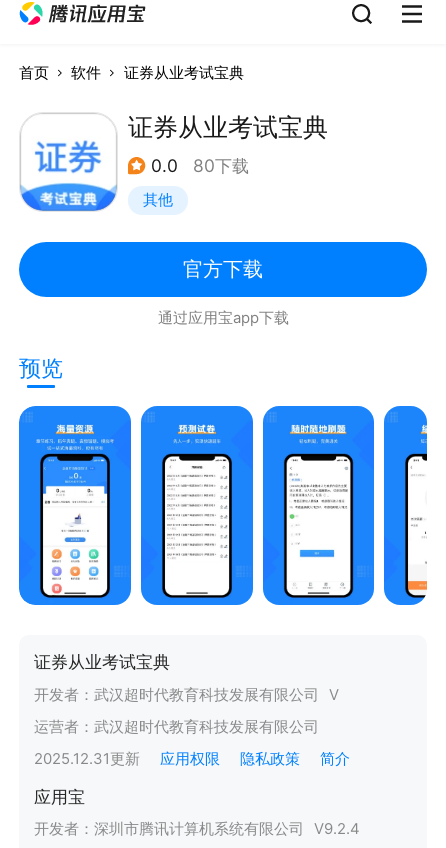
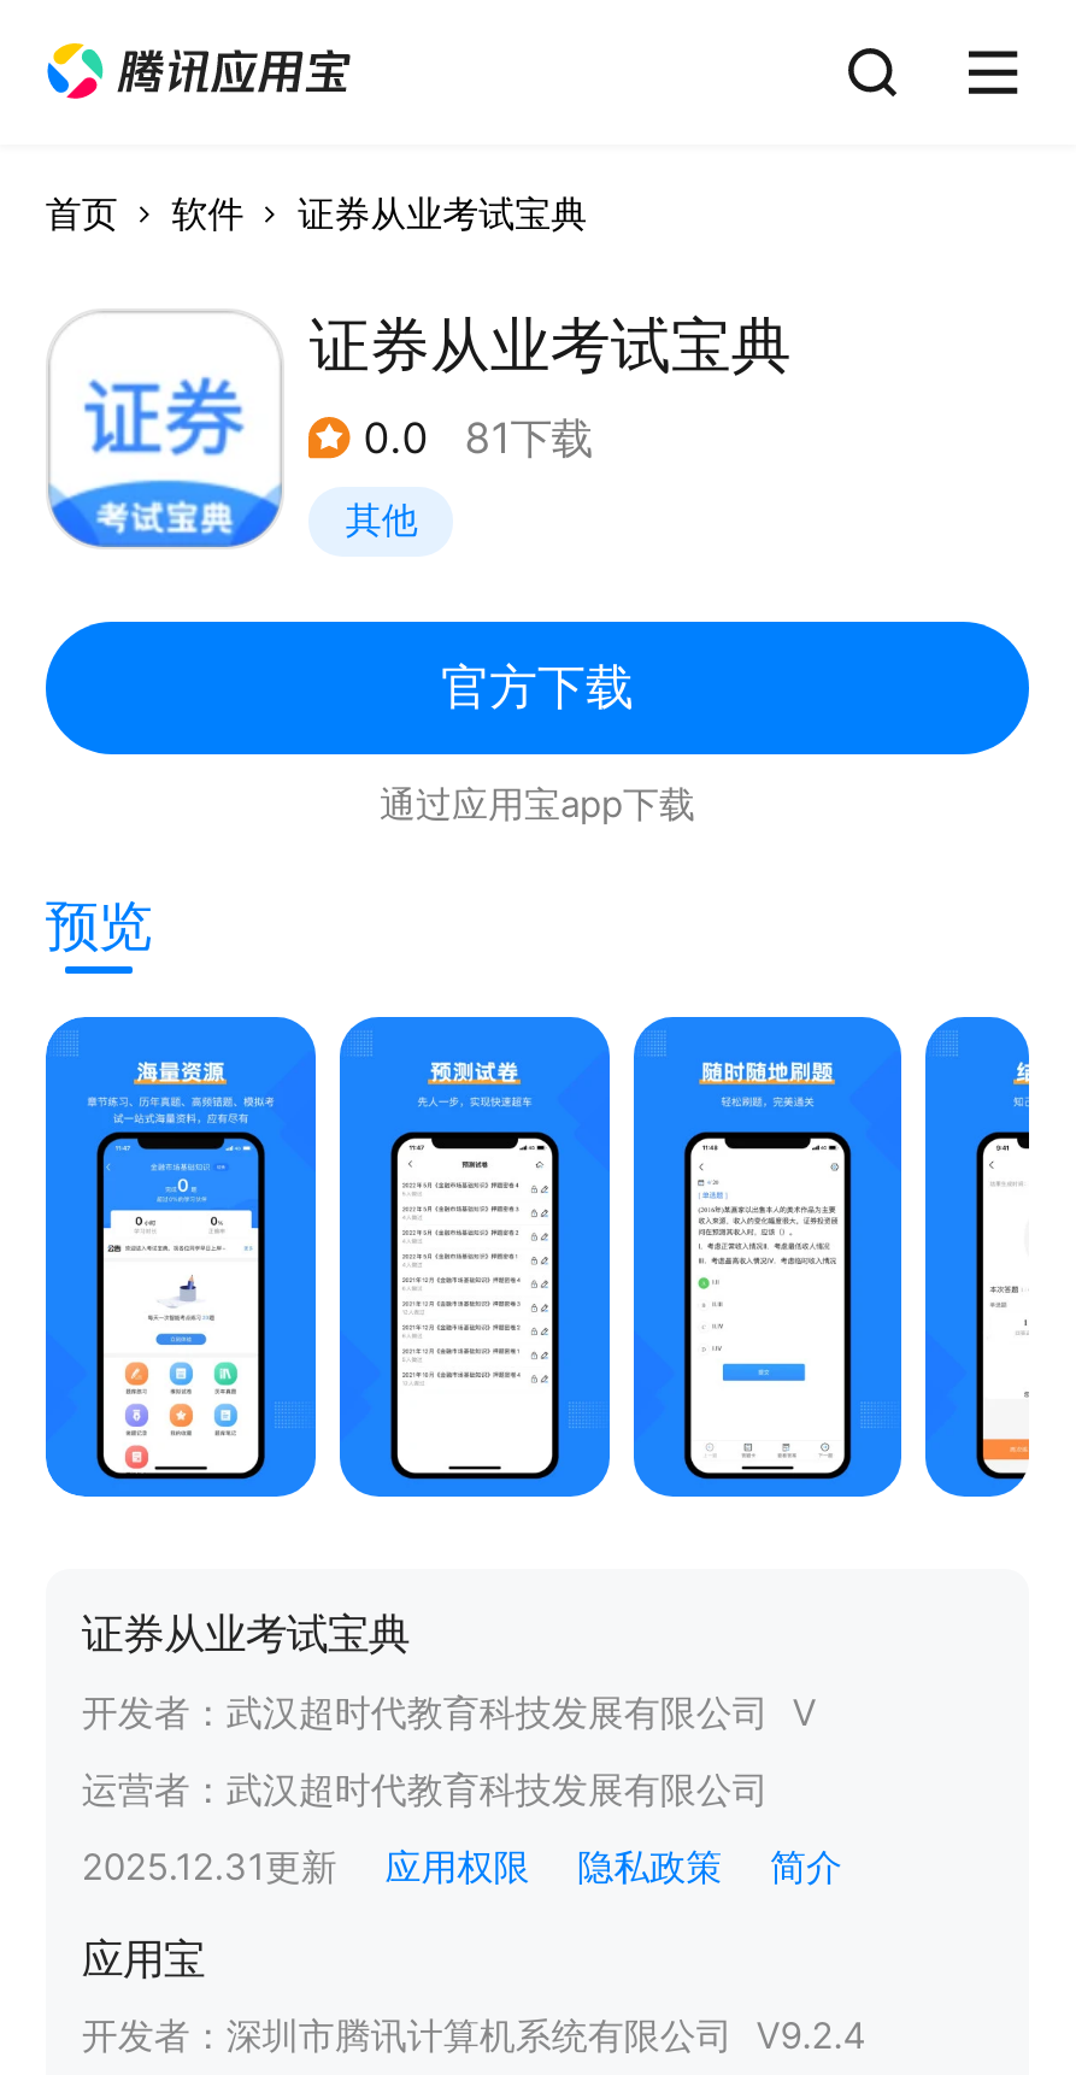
[151,155,249,176] 0.0 80下载 -> [363,413,592,463] 0.0 81下载

